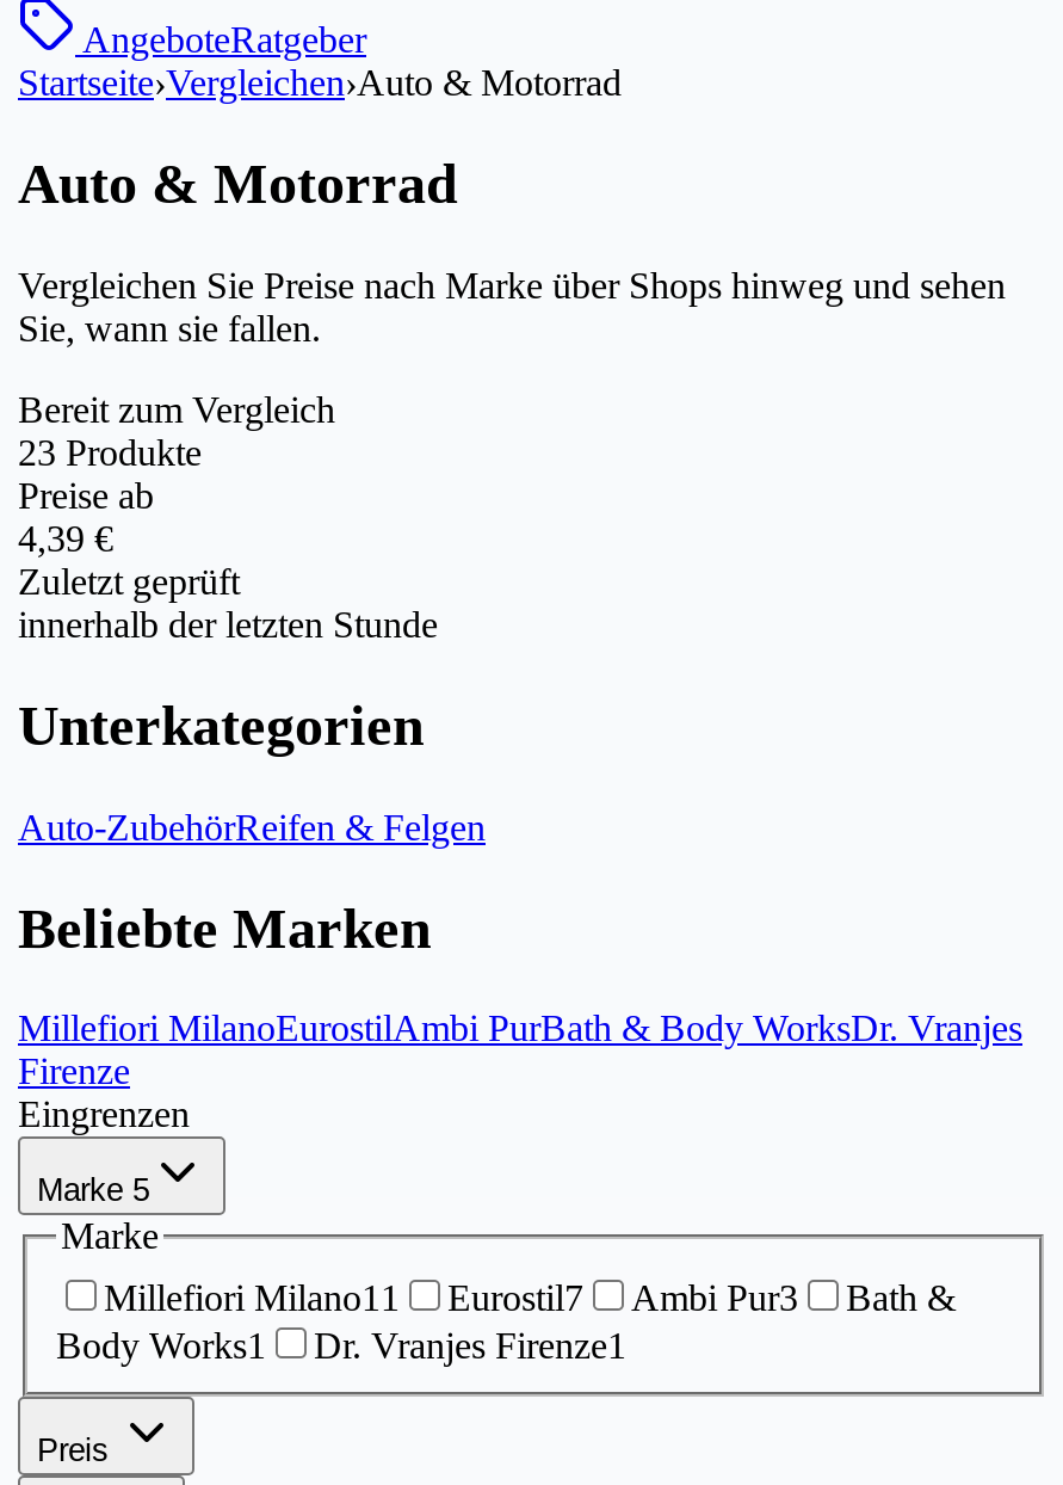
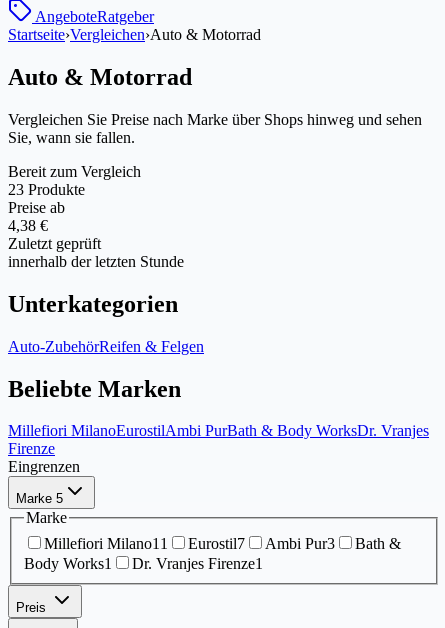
[18,518,113,558] 4,39 € -> [8,217,48,234] 4,38 €

